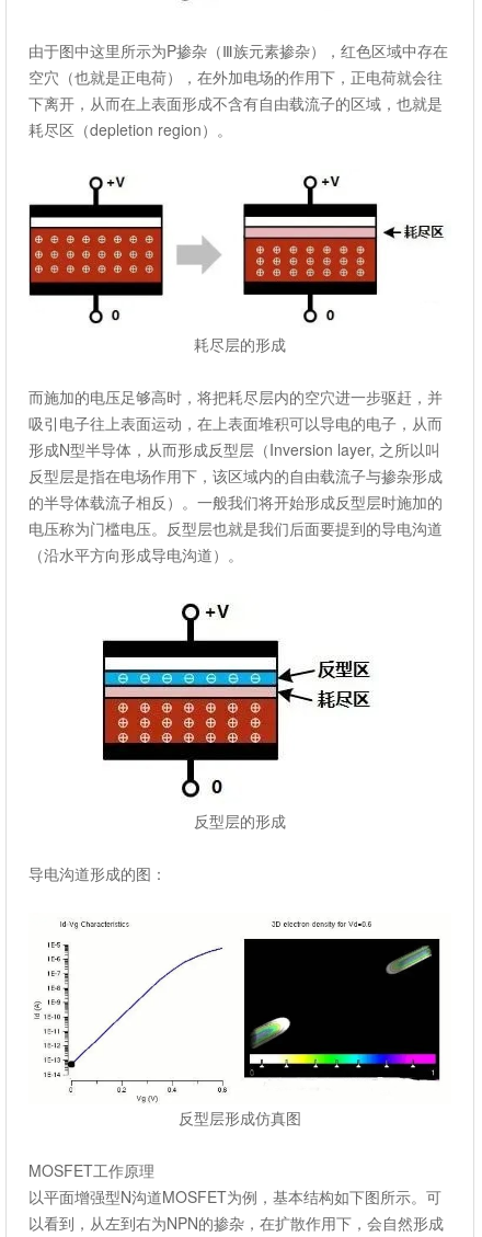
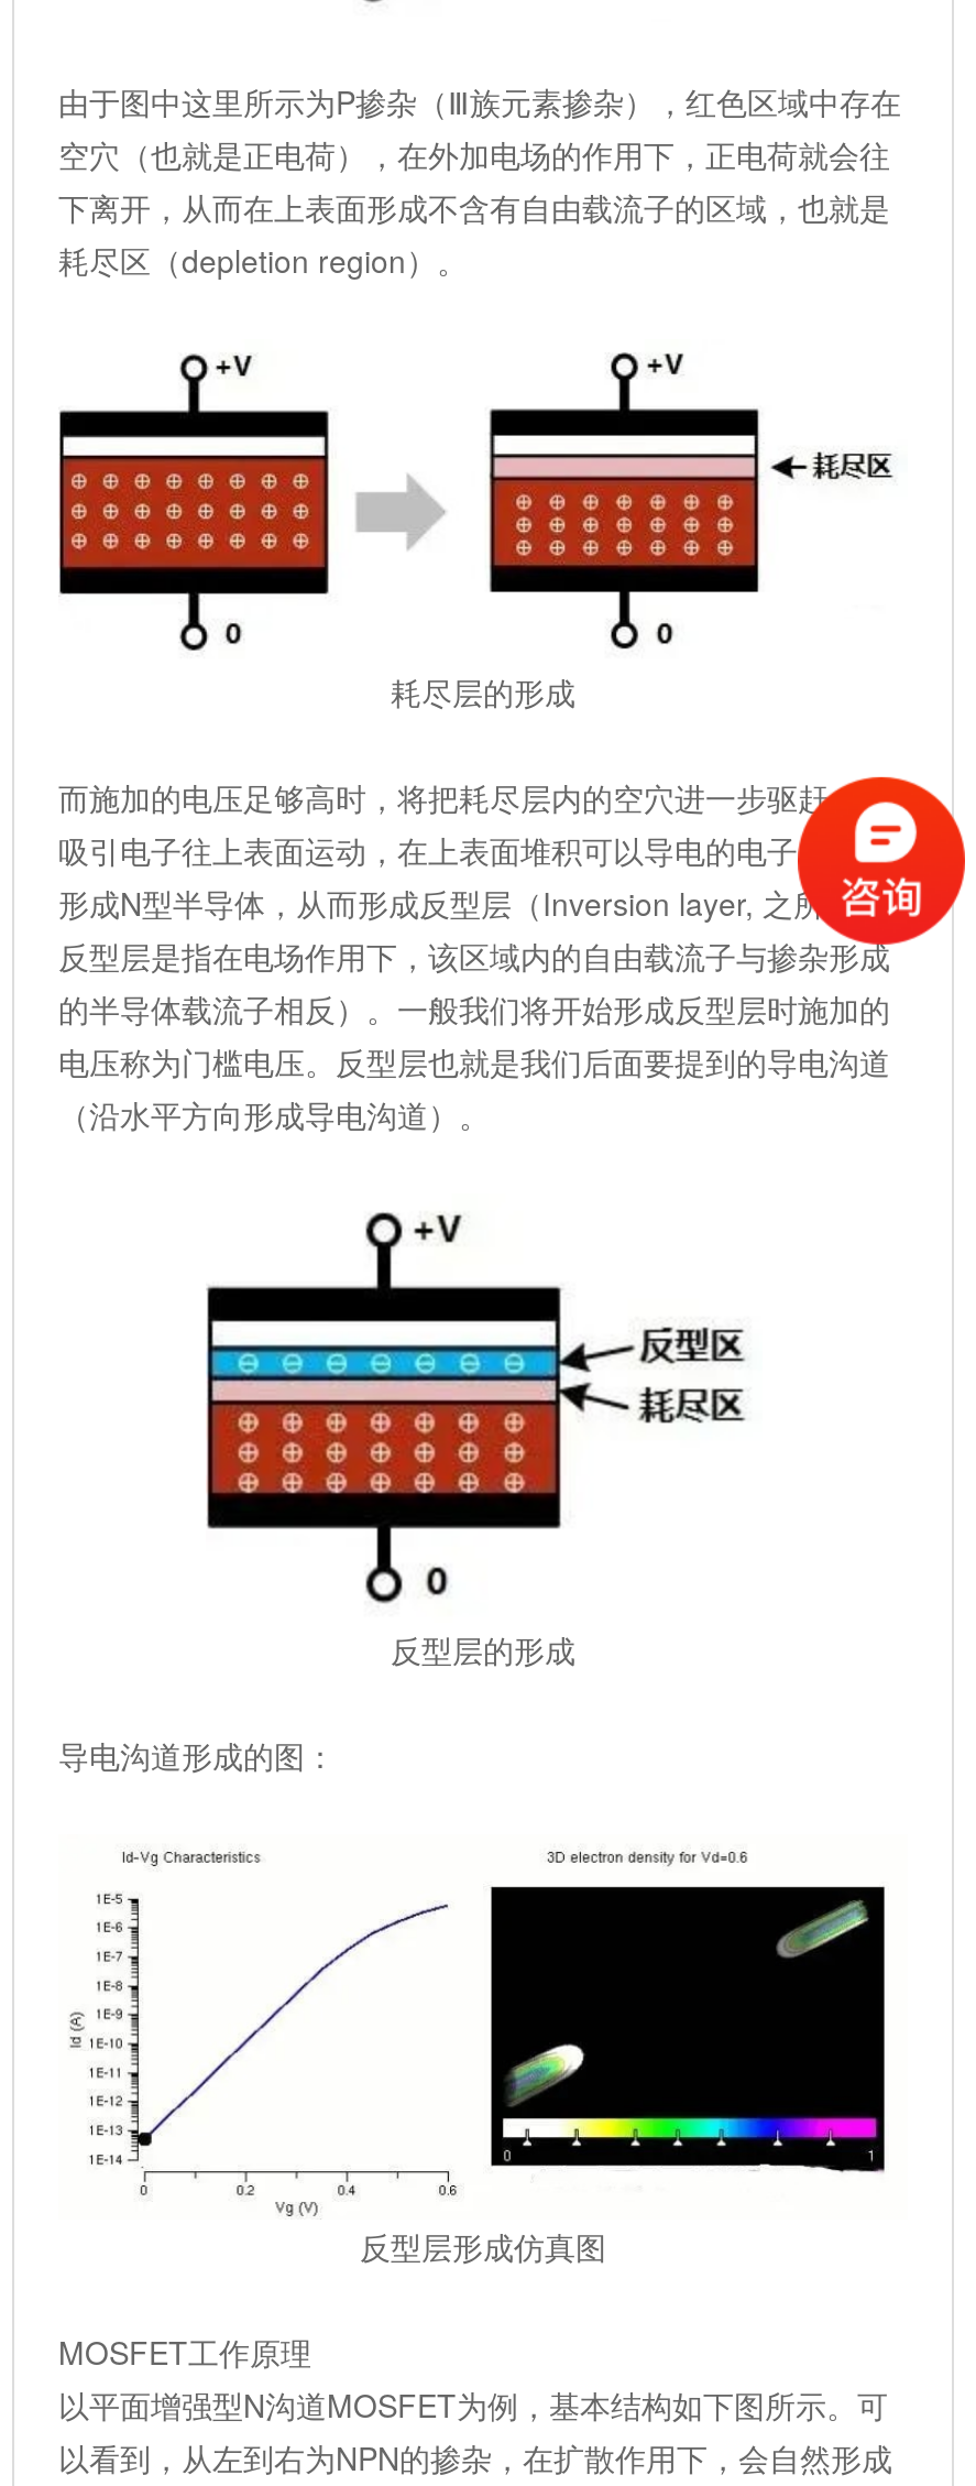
none -> [895,777,967,945] [image]

